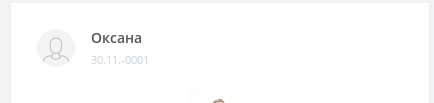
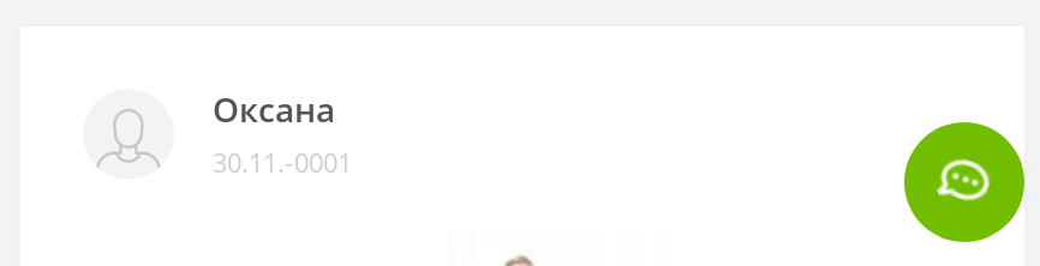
none -> [902,120,1027,244] [image]

